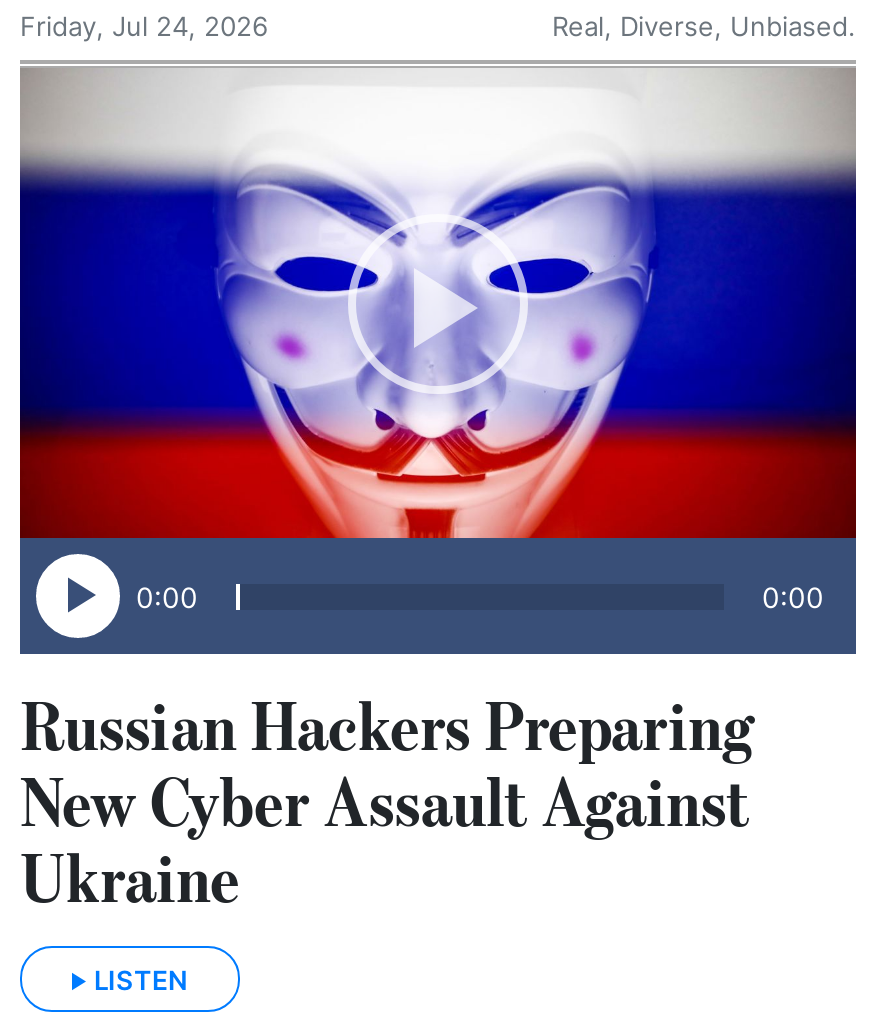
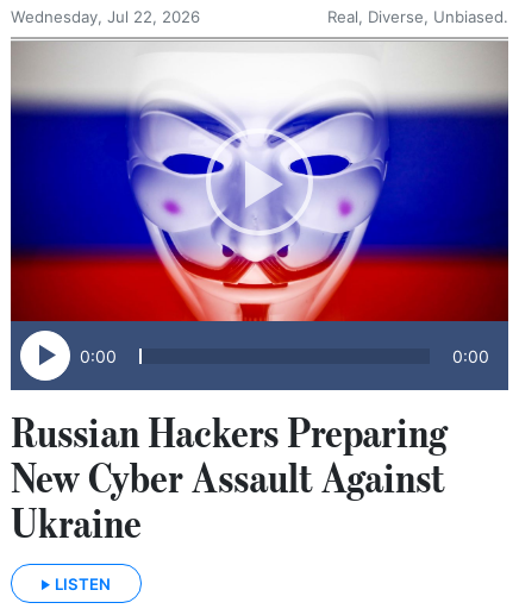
[20,10,268,42] Friday, Jul 24, 2026 -> [11,7,200,26] Wednesday, Jul 22, 2026

